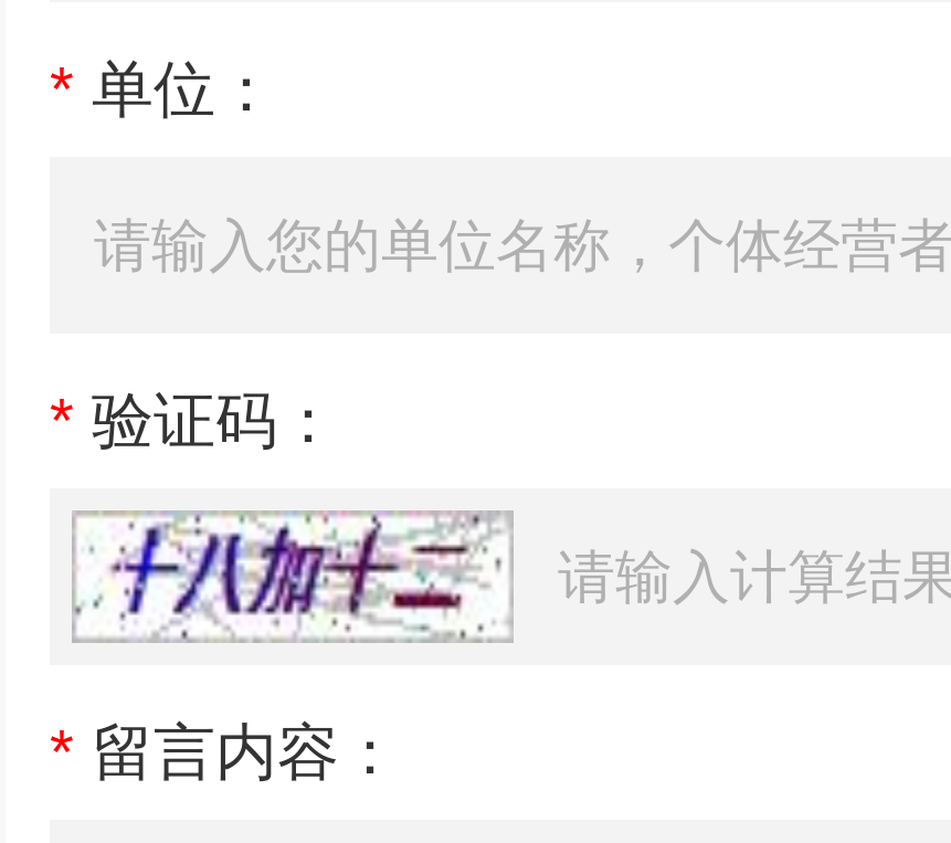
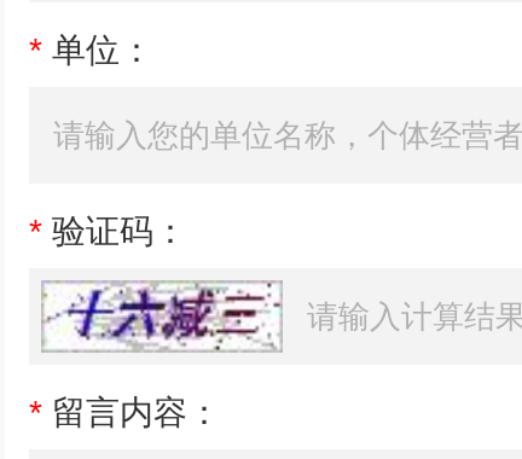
[72,510,509,641] [image] -> [41,280,282,353] [image]

